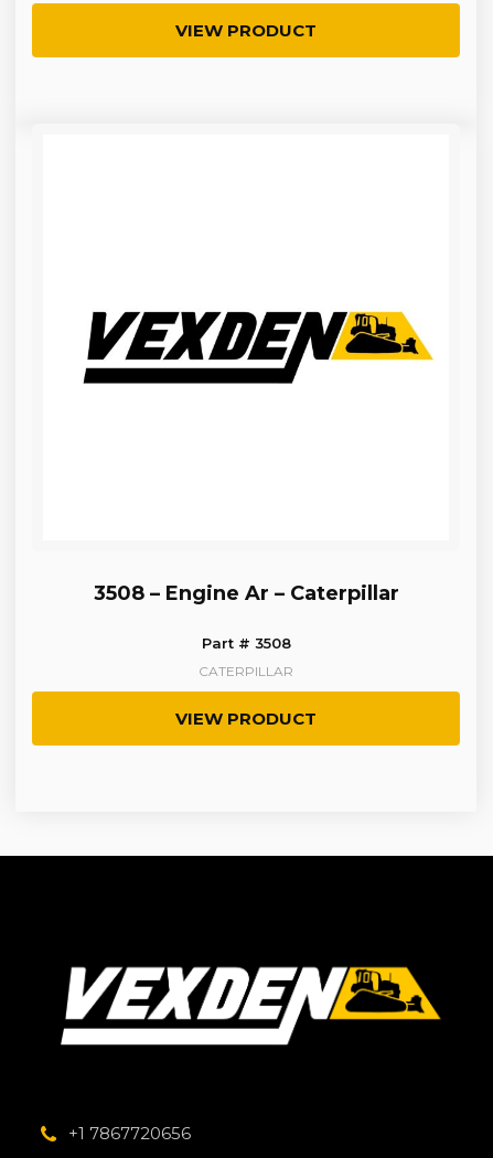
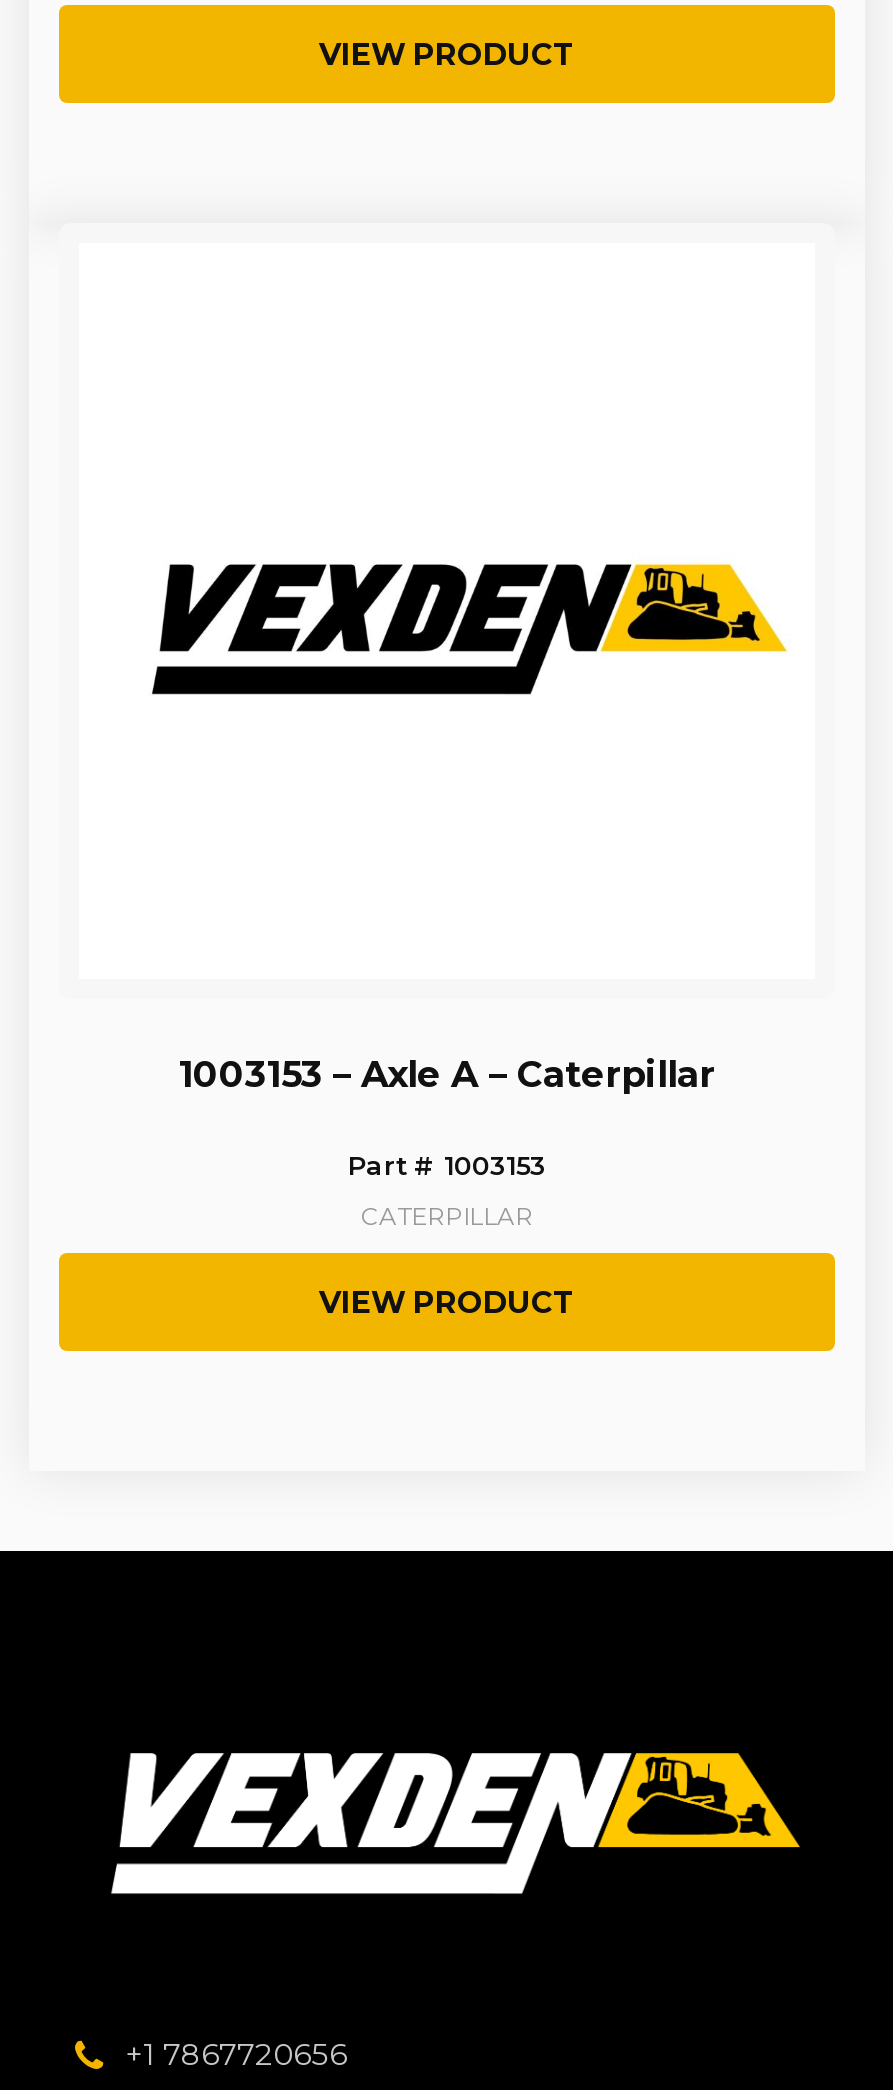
[93,581,399,605] 3508 – Engine Ar – Caterpillar -> [179,1053,715,1097] 1003153 – Axle A – Caterpillar
[201,634,291,652] Part # 3508 -> [348,1149,546,1181] Part # 1003153

